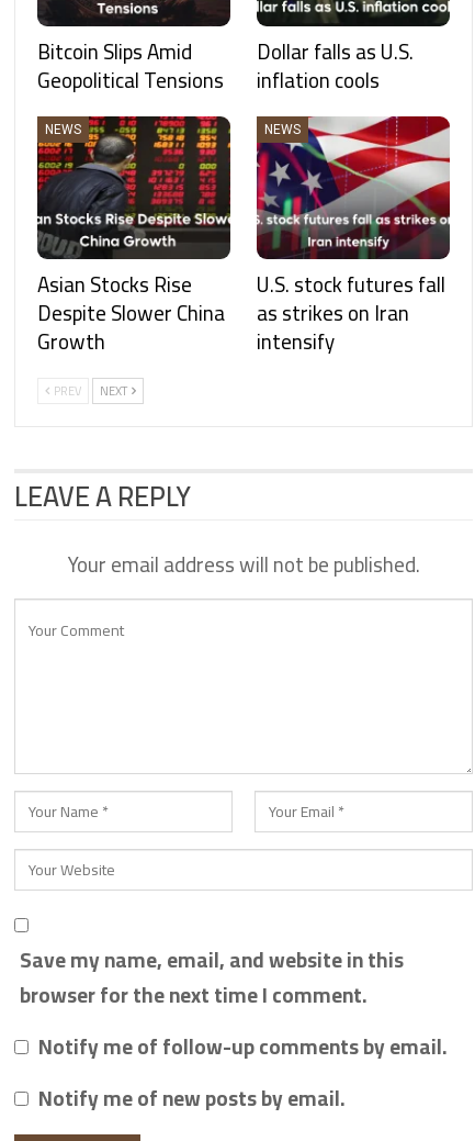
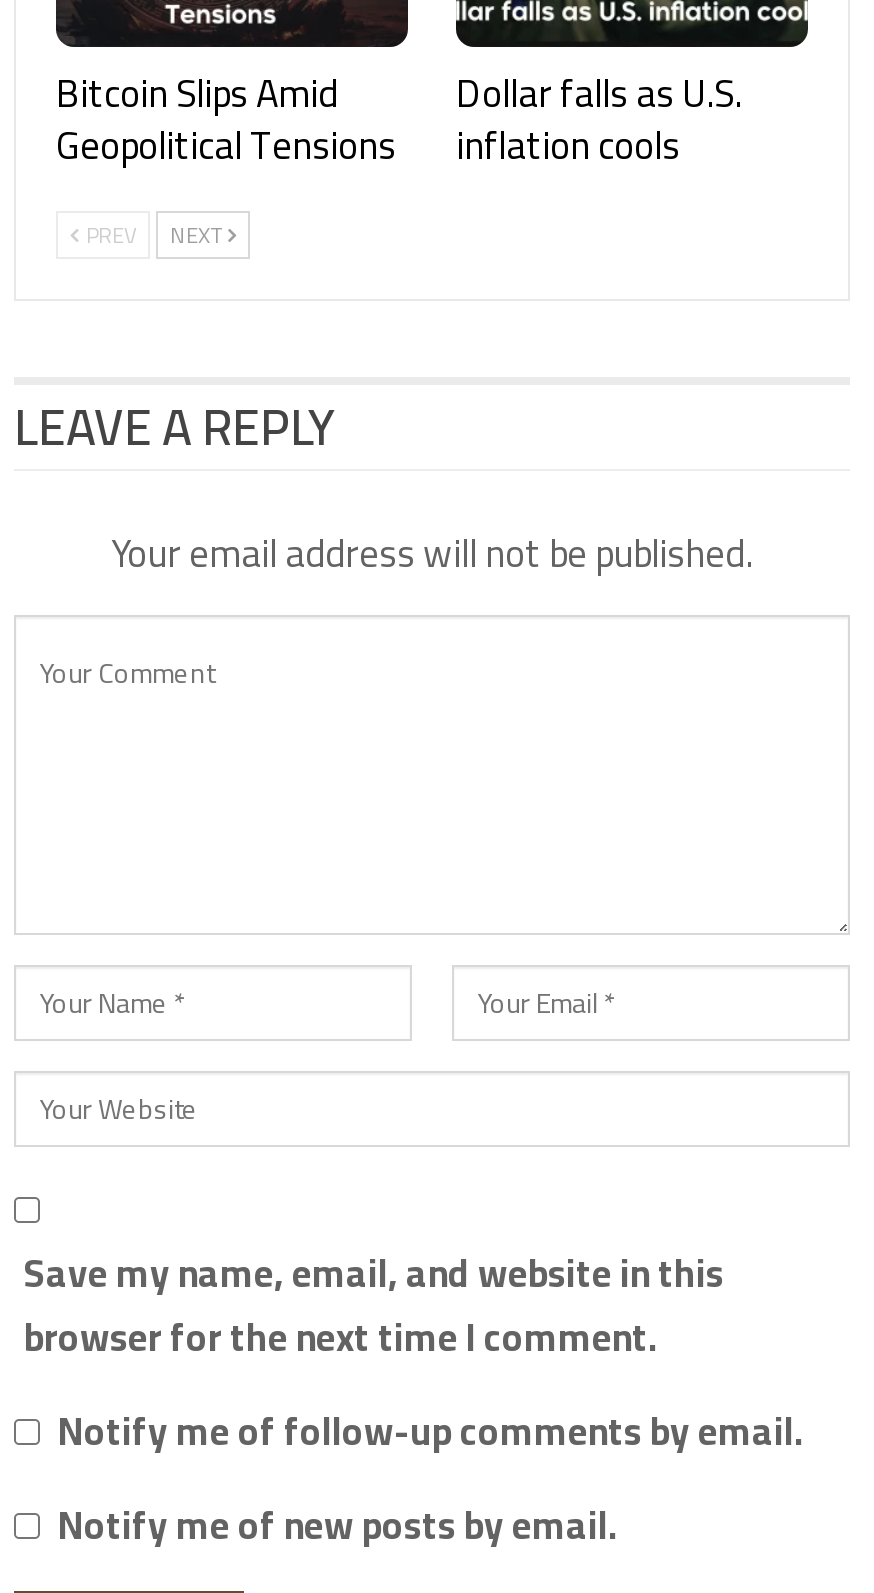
[37,115,231,260] [image] | NEWS -> none
[256,115,451,257] [image] | NEWS -> none
[37,265,225,361] Asian Stocks Rise | Despite Slower China | Growth -> none
[257,265,445,361] U.S. stock futures fall | as strikes on Iran | intensify -> none

